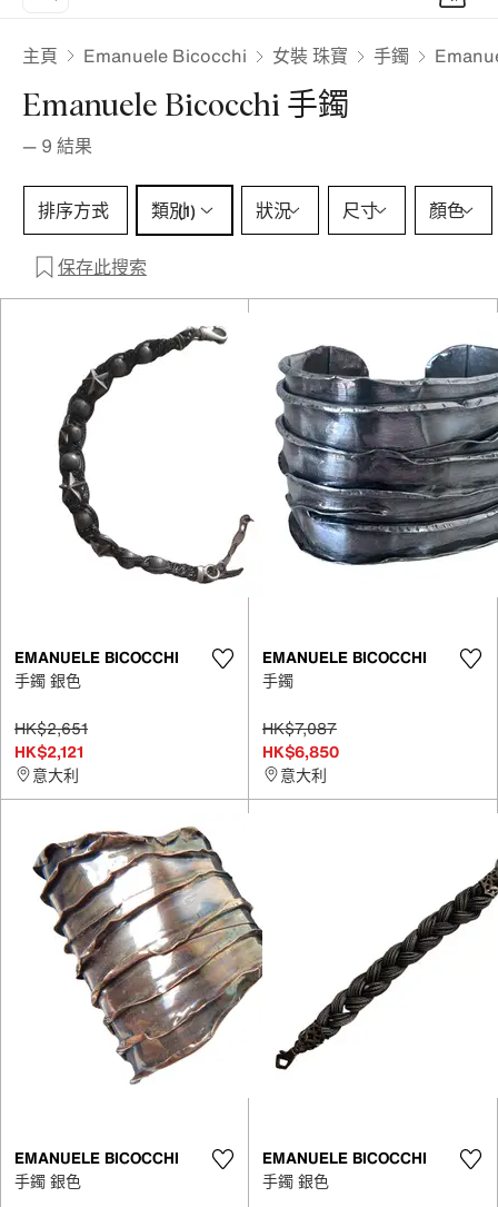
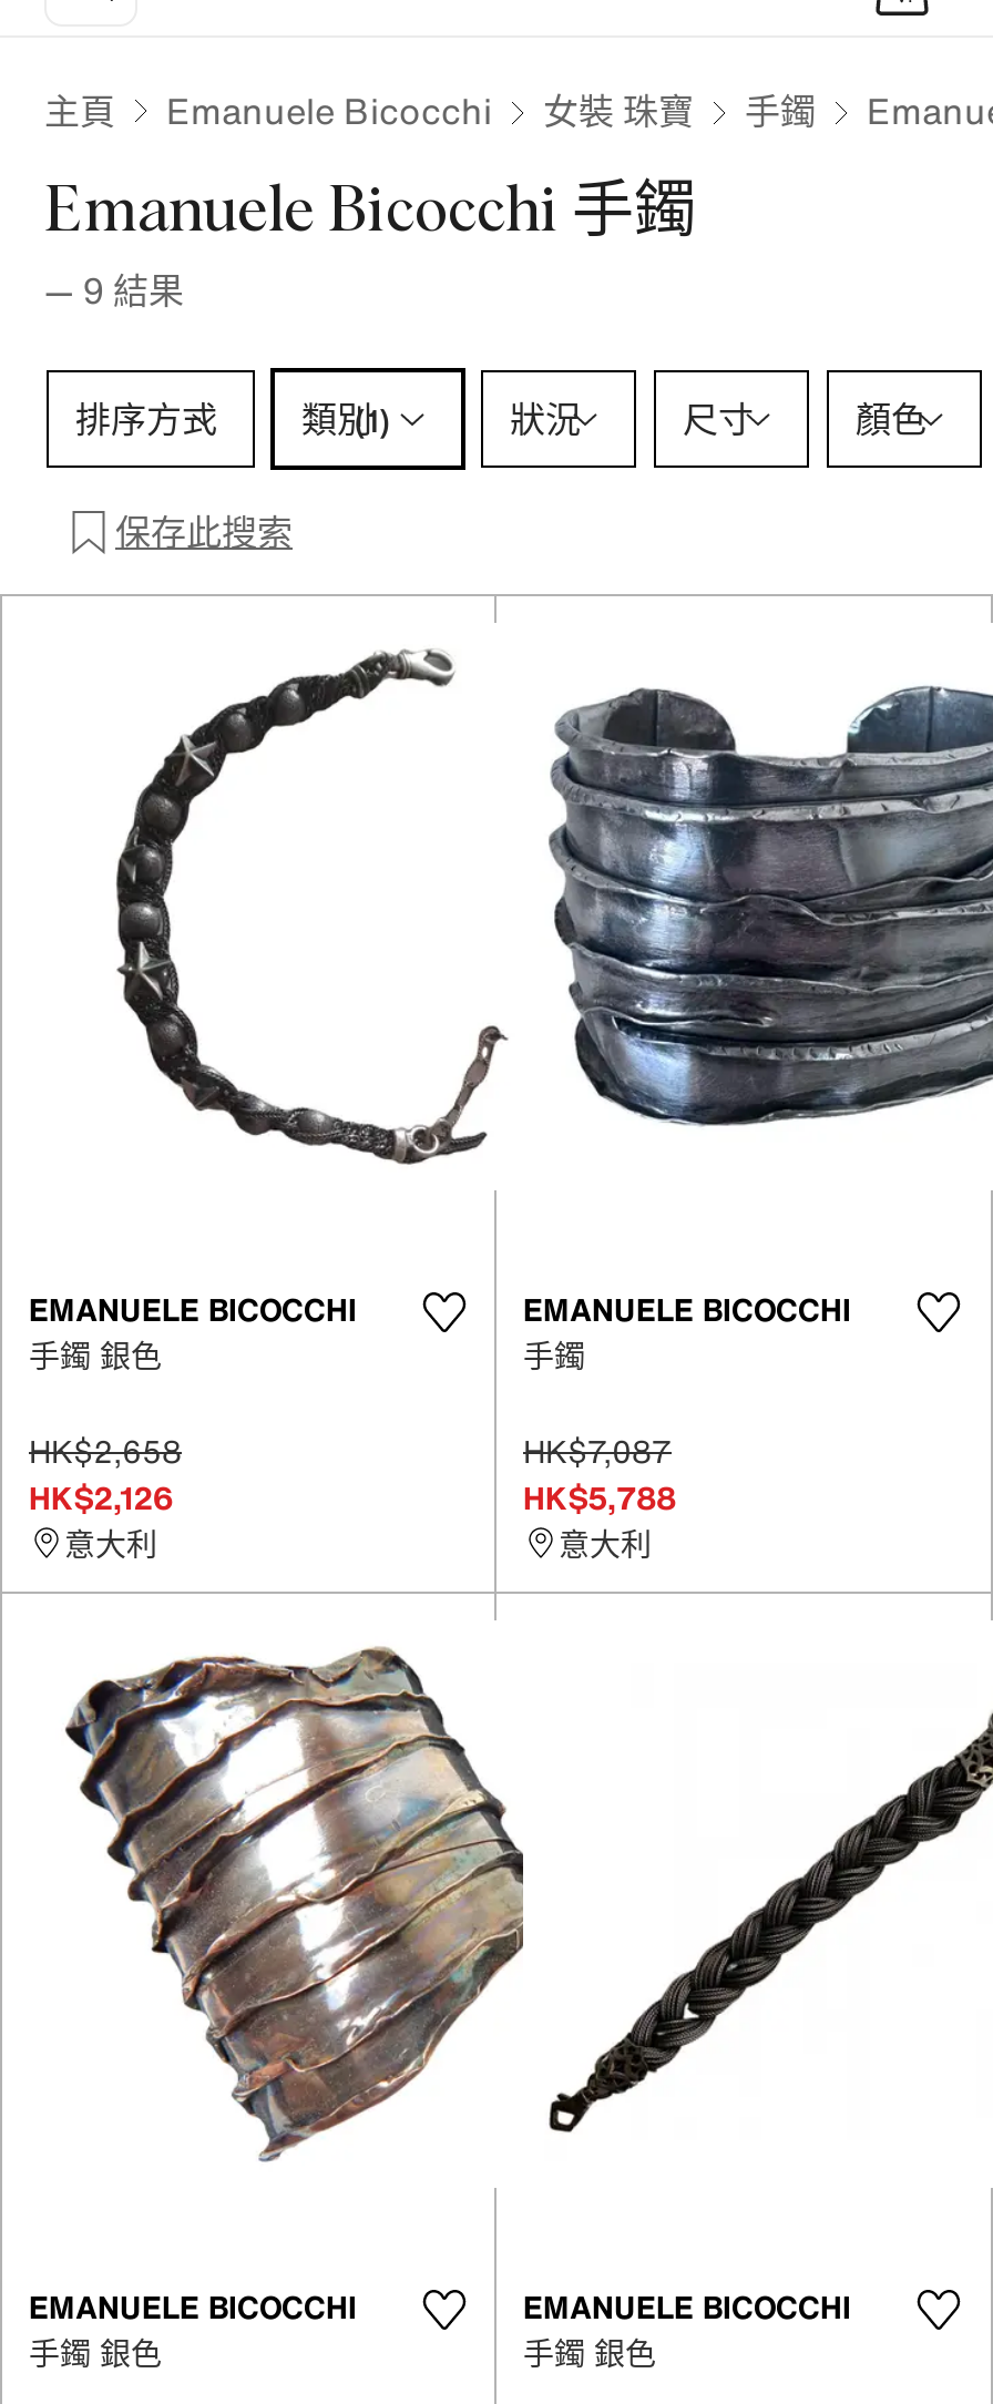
[14,716,88,763] HK$2,651 | HK$2,121 -> [29,1427,182,1520] HK$2,658 | HK$2,126
[262,740,339,763] HK$6,850 -> [523,1474,676,1520] HK$5,788

